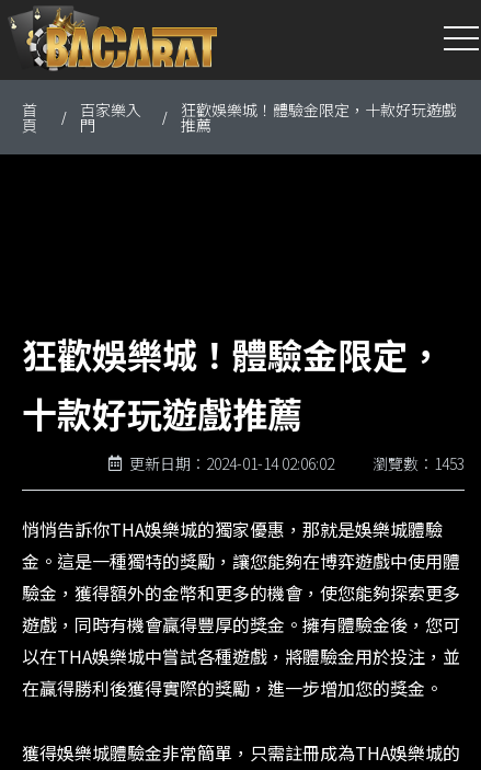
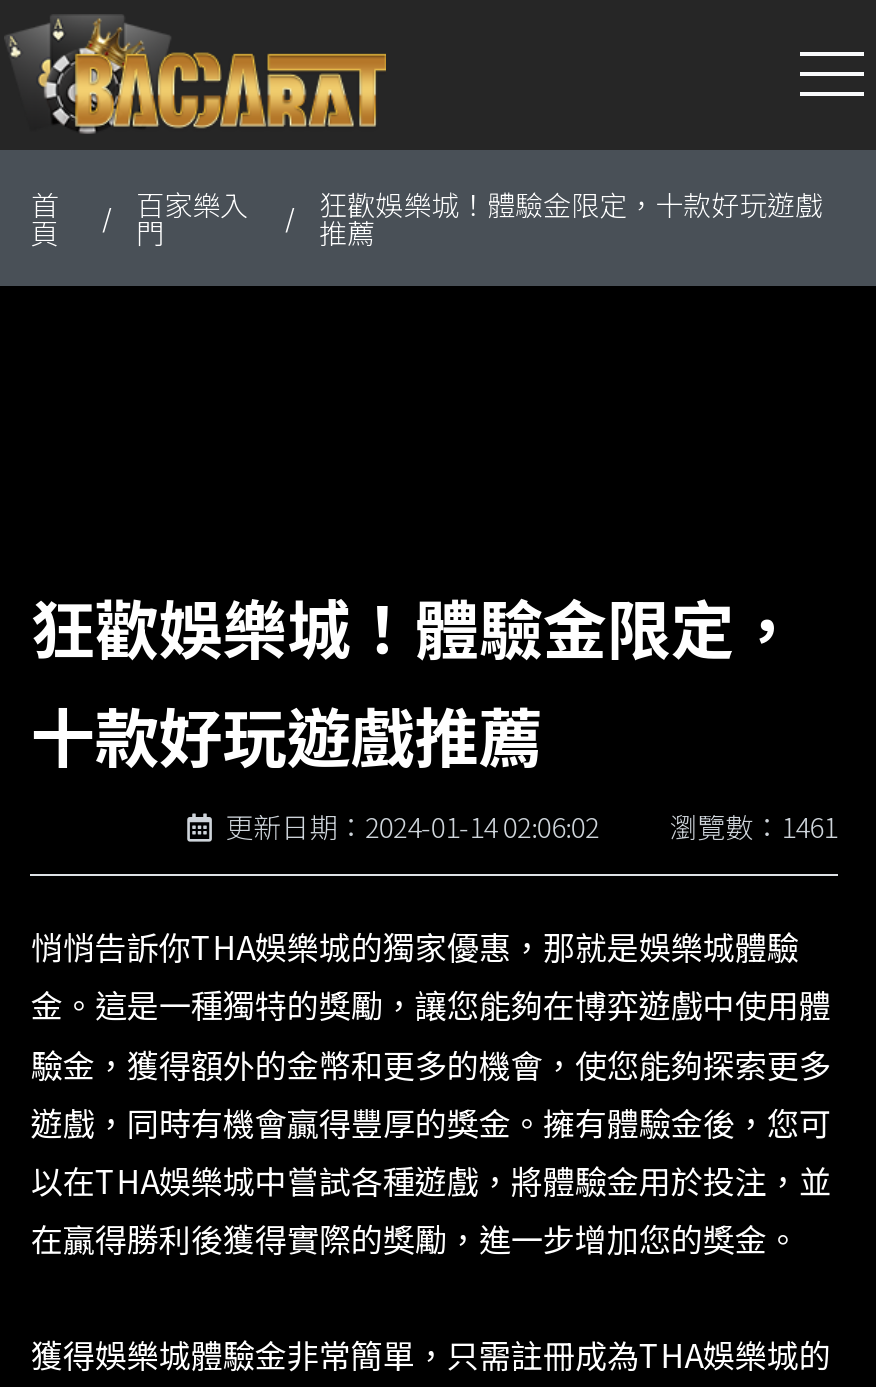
[129,452,464,474] 更新日期：2024-01-14 02:06:02 瀏覽數：1453 -> [225,807,837,847] 更新日期：2024-01-14 02:06:02 瀏覽數：1461

